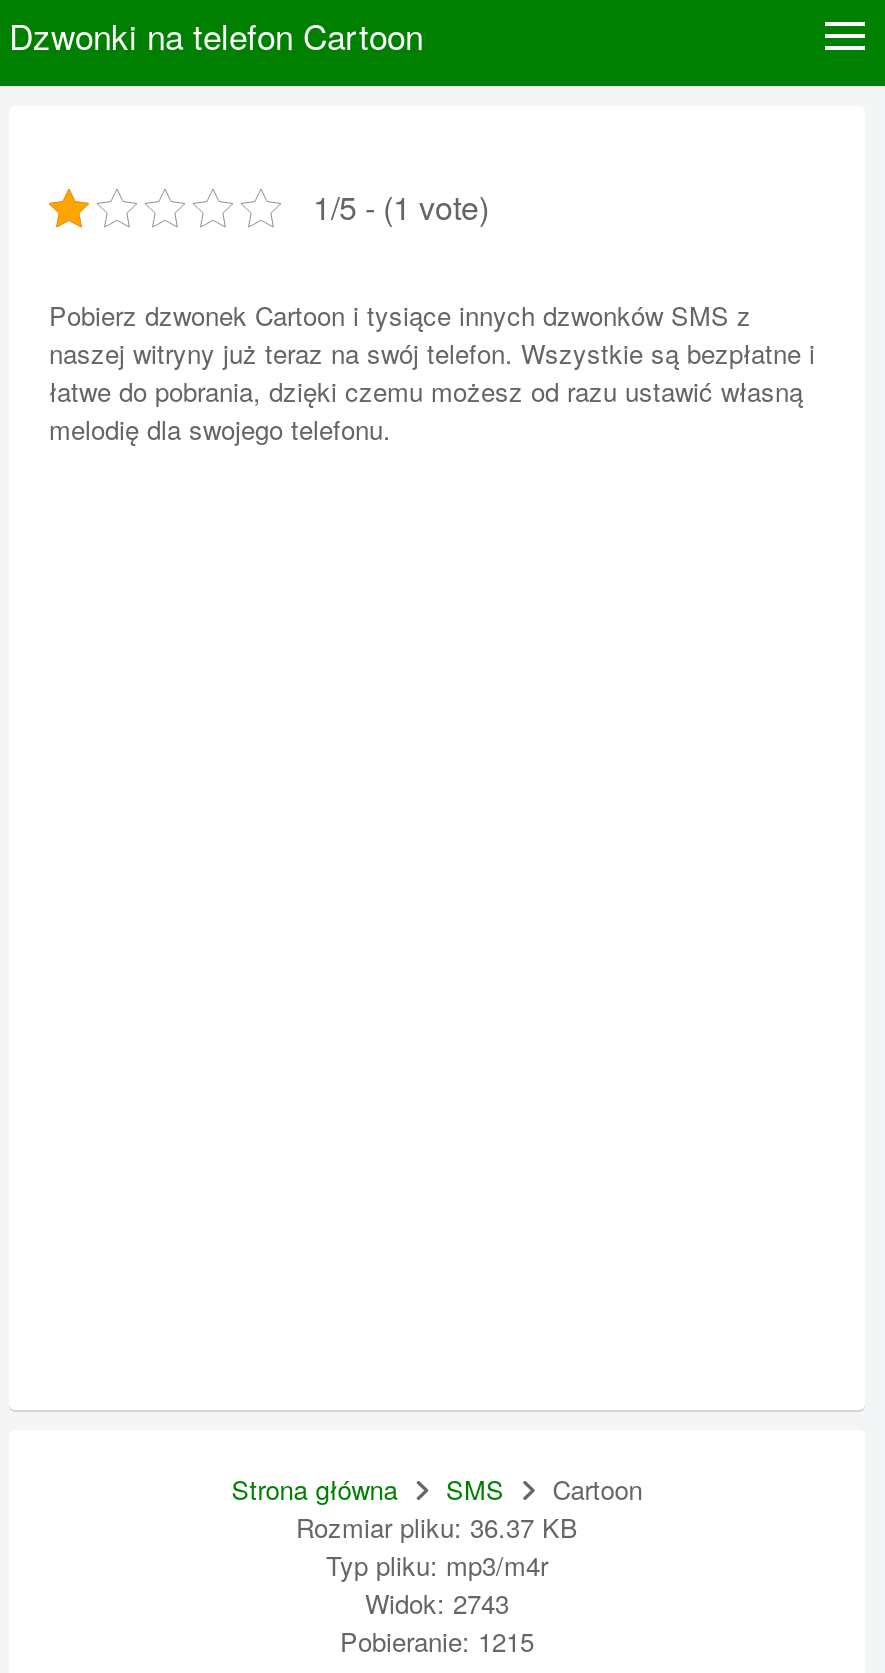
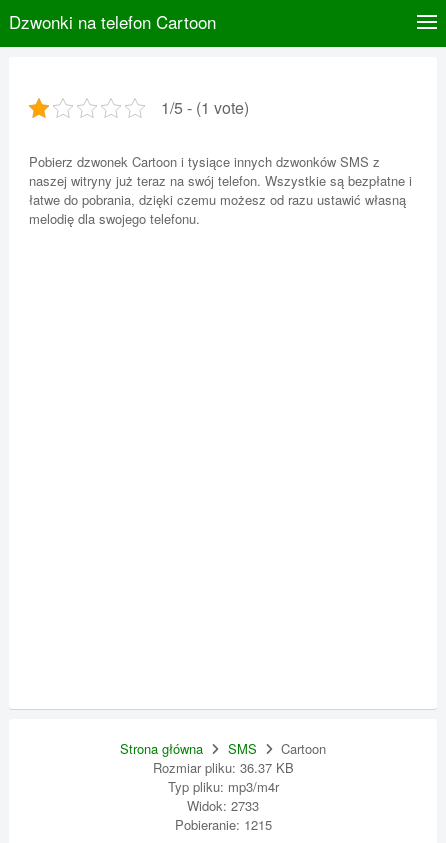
[365,1584,509,1622] Widok: 2743 -> [187,796,259,815] Widok: 2733

